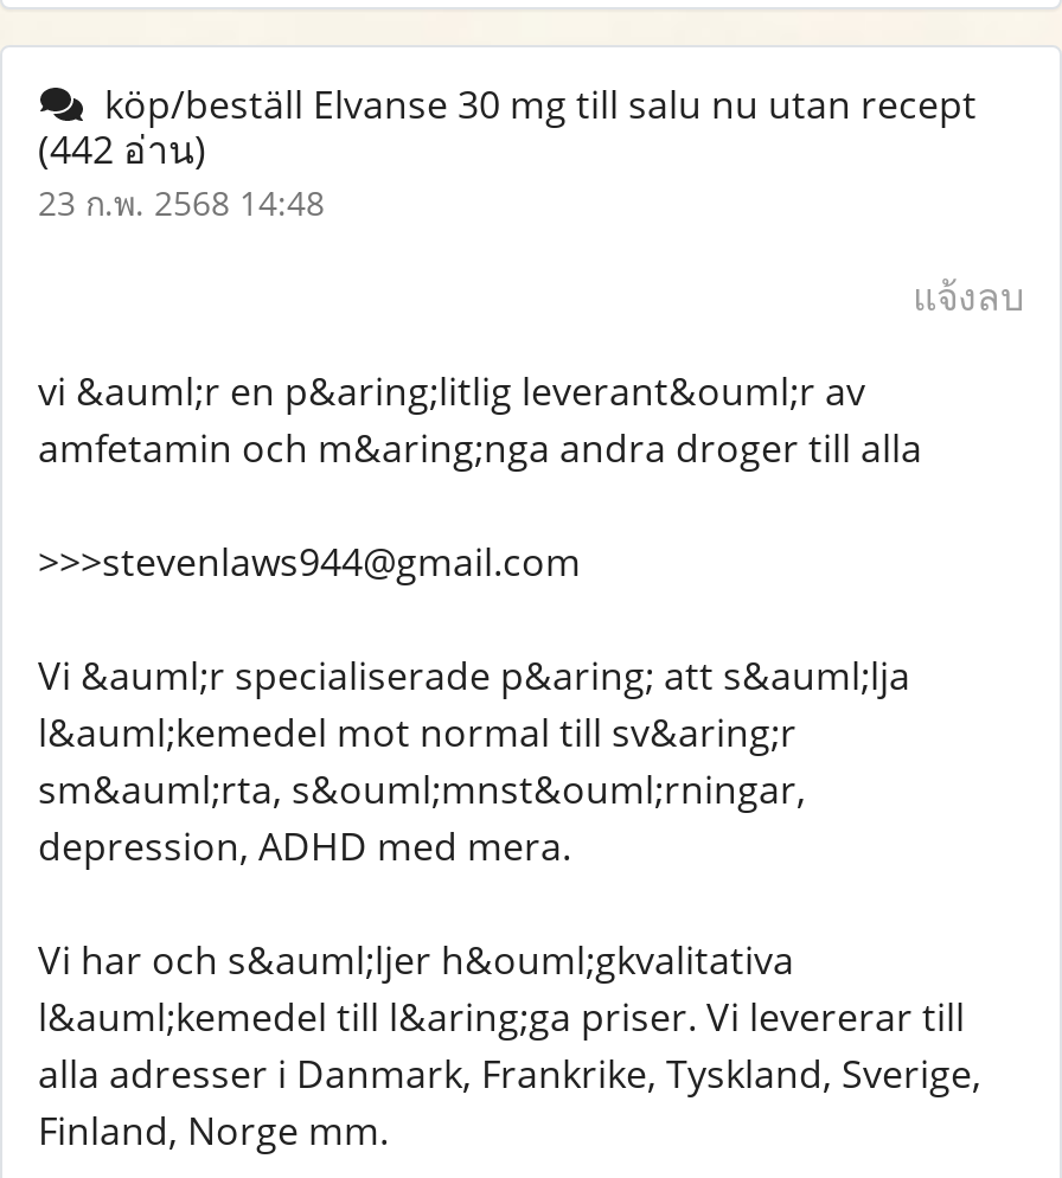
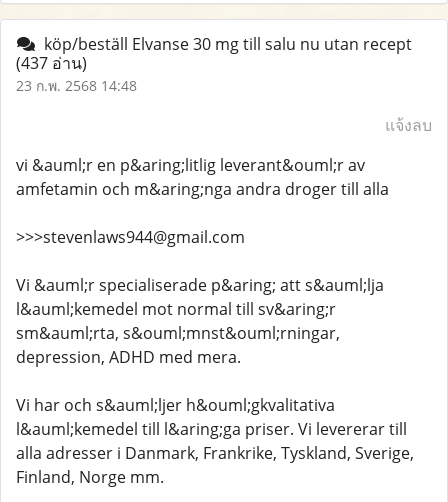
[38,123,206,175] (442 อ่าน) -> [16,52,87,74] (437 อ่าน)

